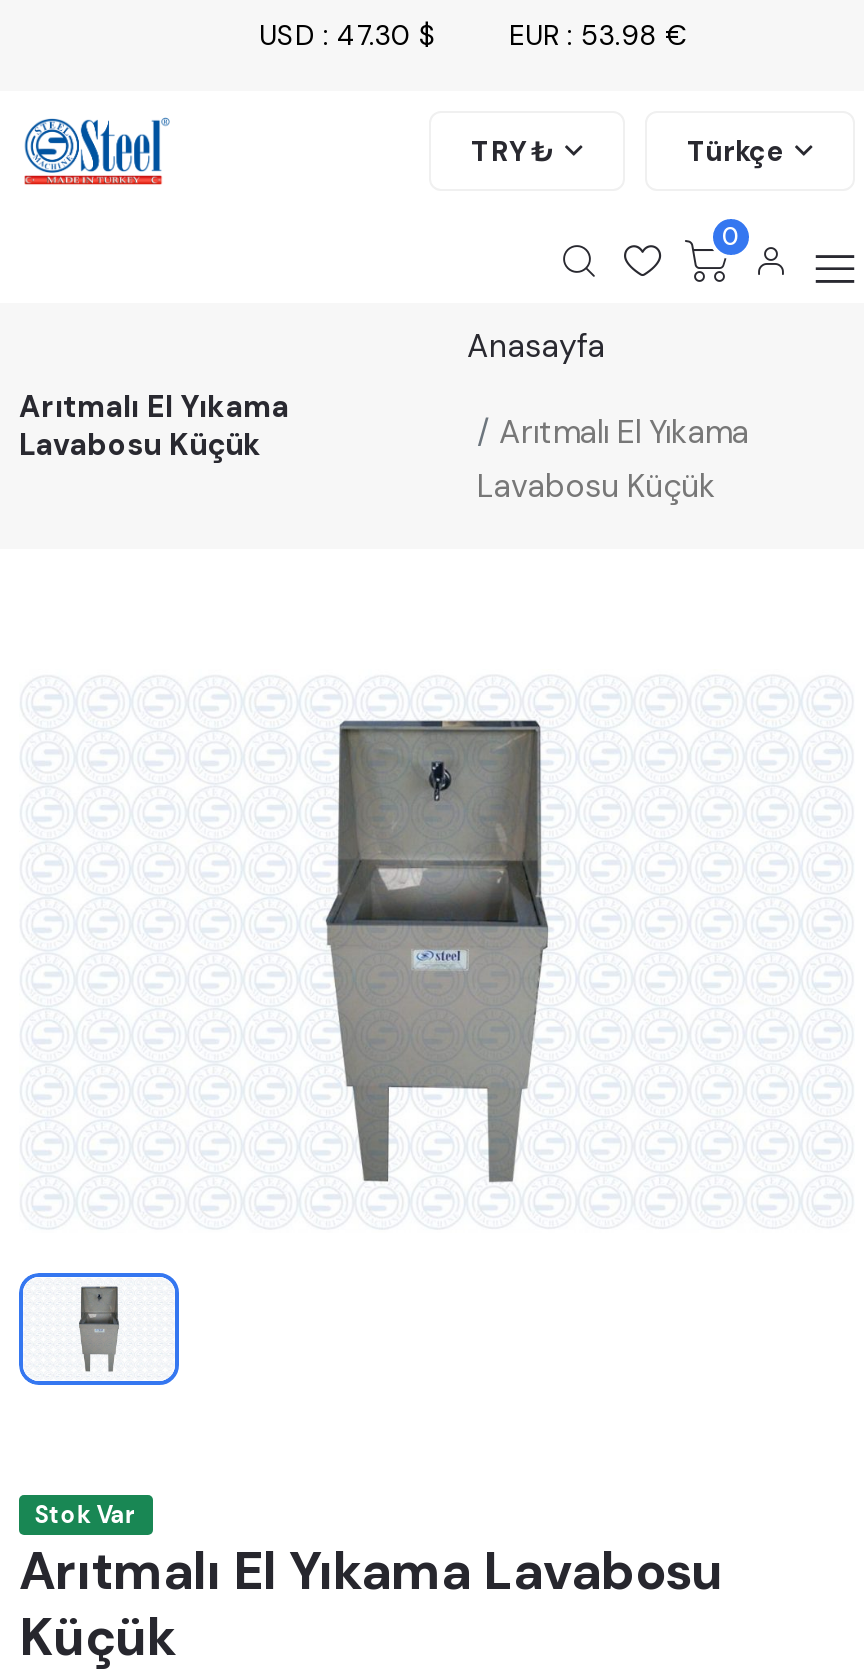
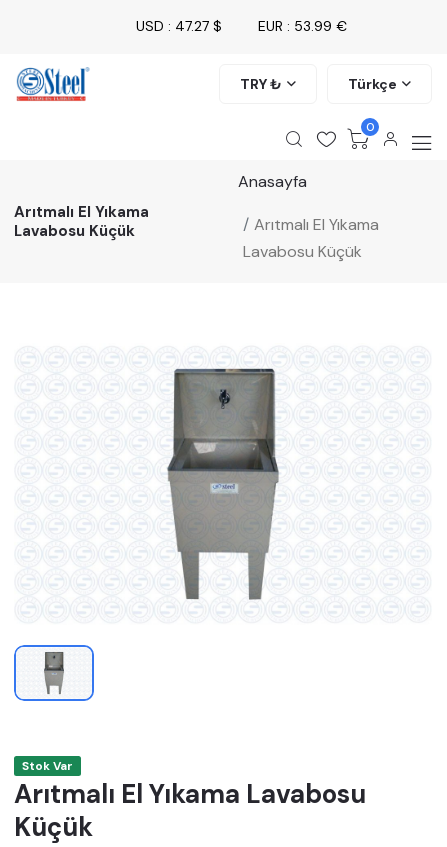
[259,17,437,53] USD : 47.30 $ -> [135,17,221,35] USD : 47.27 $
[509,17,687,53] EUR : 53.98 € -> [257,17,346,35] EUR : 53.99 €

